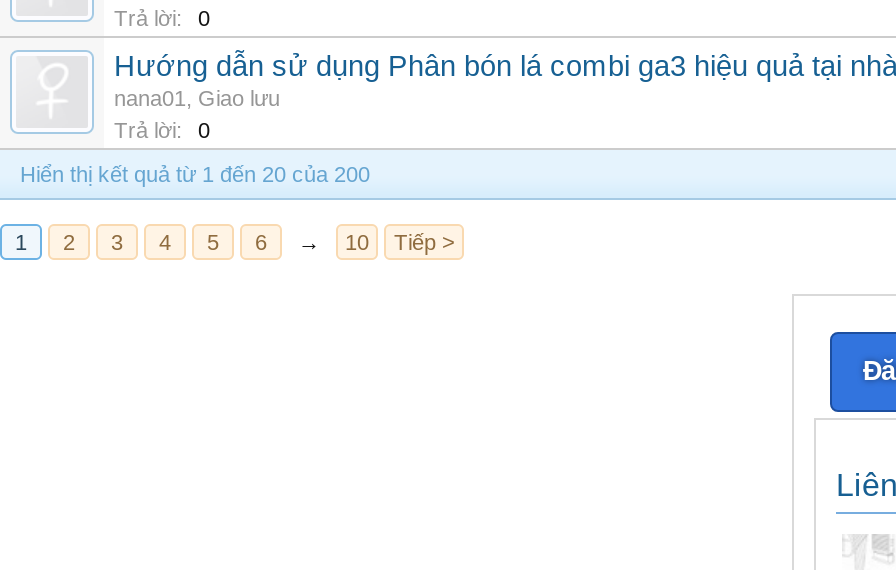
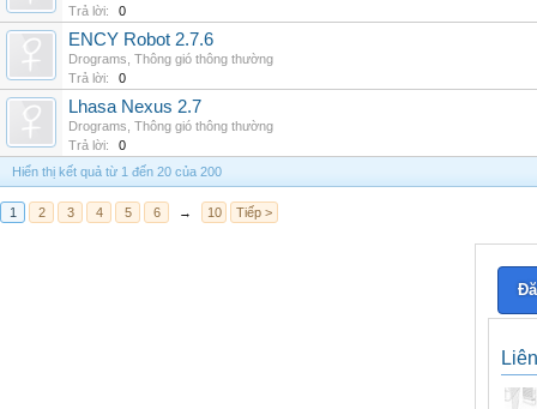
[114,50,896,110] Hướng dẫn sử dụng Phân bón lá combi ga3 hiệu quả tại nhà | nana01, Giao lưu -> [68,30,273,133] ENCY Robot 2.7.6 | Drograms, Thông gió thông thường | Trả lời: | 0 | Lhasa Nexus 2.7 | Drograms, Thông gió thông thường

